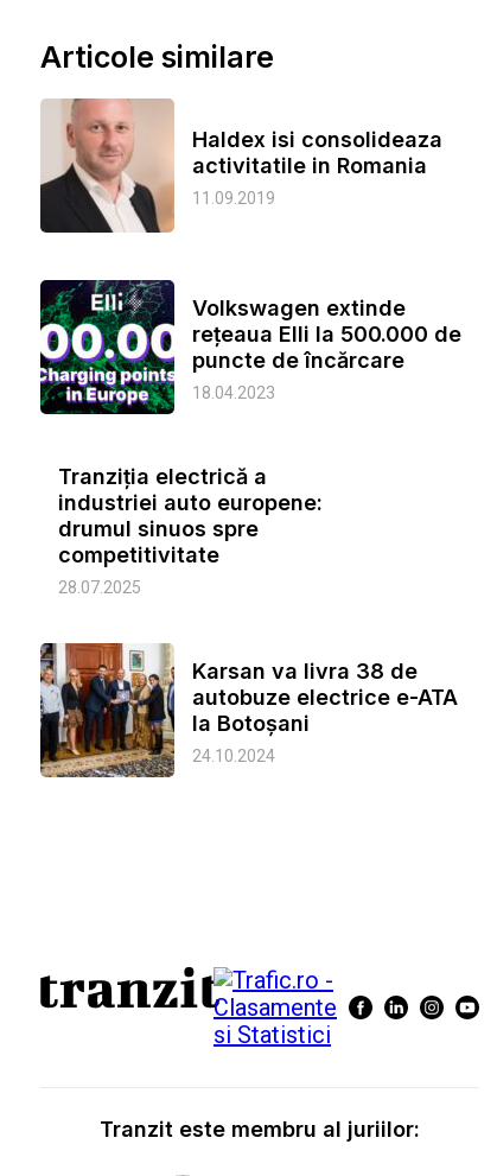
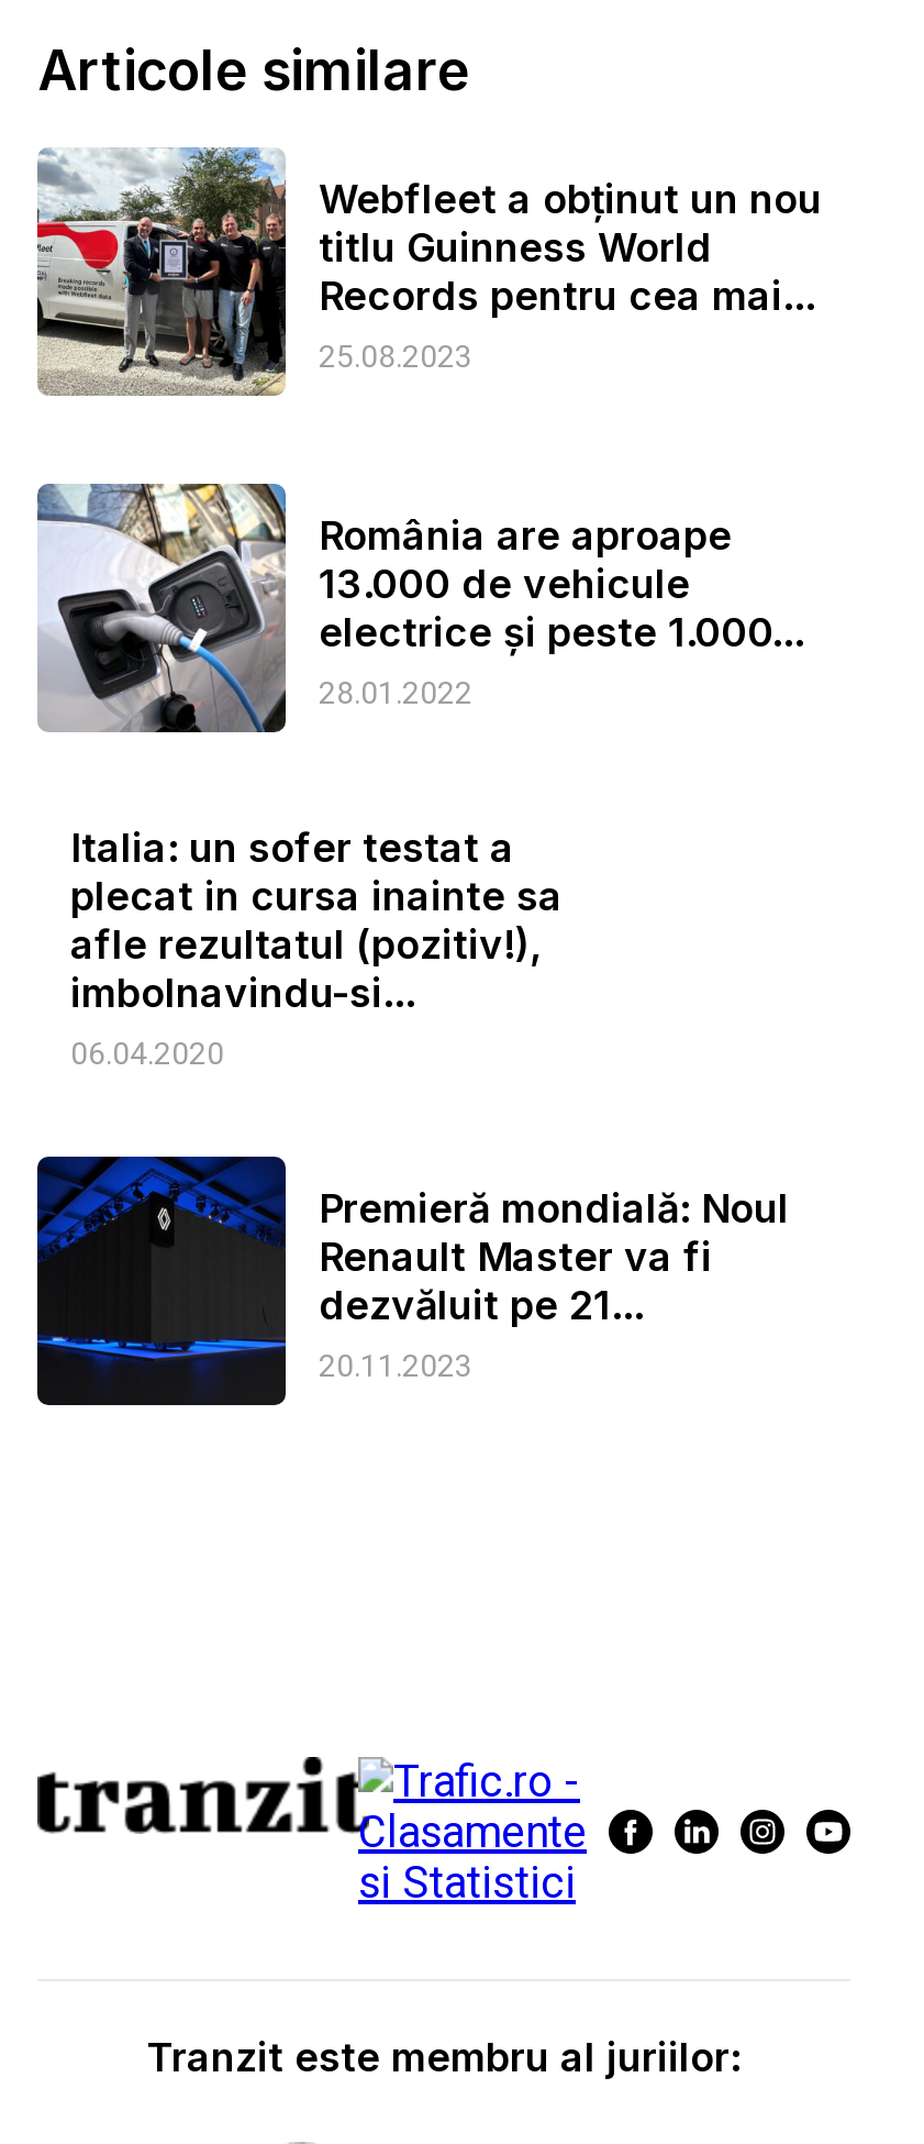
[39,98,442,233] [image] | Haldex isi consolideaza | activitatile in Romania | 11.09.2019 -> [35,147,822,396] [image] | Webfleet a obținut un nou | titlu Guinness World | Records pentru cea mai... | 25.08.2023
[39,279,461,414] [image] | Volkswagen extinde | rețeaua Elli la 500.000 de | puncte de încărcare | 18.04.2023 -> [35,482,804,734] [image] | România are aproape | 13.000 de vehicule | electrice și peste 1.000... | 28.01.2022
[58,464,323,597] Tranziția electrică a | industriei auto europene: | drumul sinuos spre | competitivitate | 28.07.2025 -> [70,825,563,1072] Italia: un sofer testat a | plecat in cursa inainte sa | afle rezultatul (pozitiv!), | imbolnavindu-si... | 06.04.2020
[39,642,458,778] [image] | Karsan va livra 38 de | autobuze electrice e-ATA | la Botoșani | 24.10.2024 -> [35,1154,789,1407] [image] | Premieră mondială: Noul | Renault Master va fi | dezvăluit pe 21... | 20.11.2023

